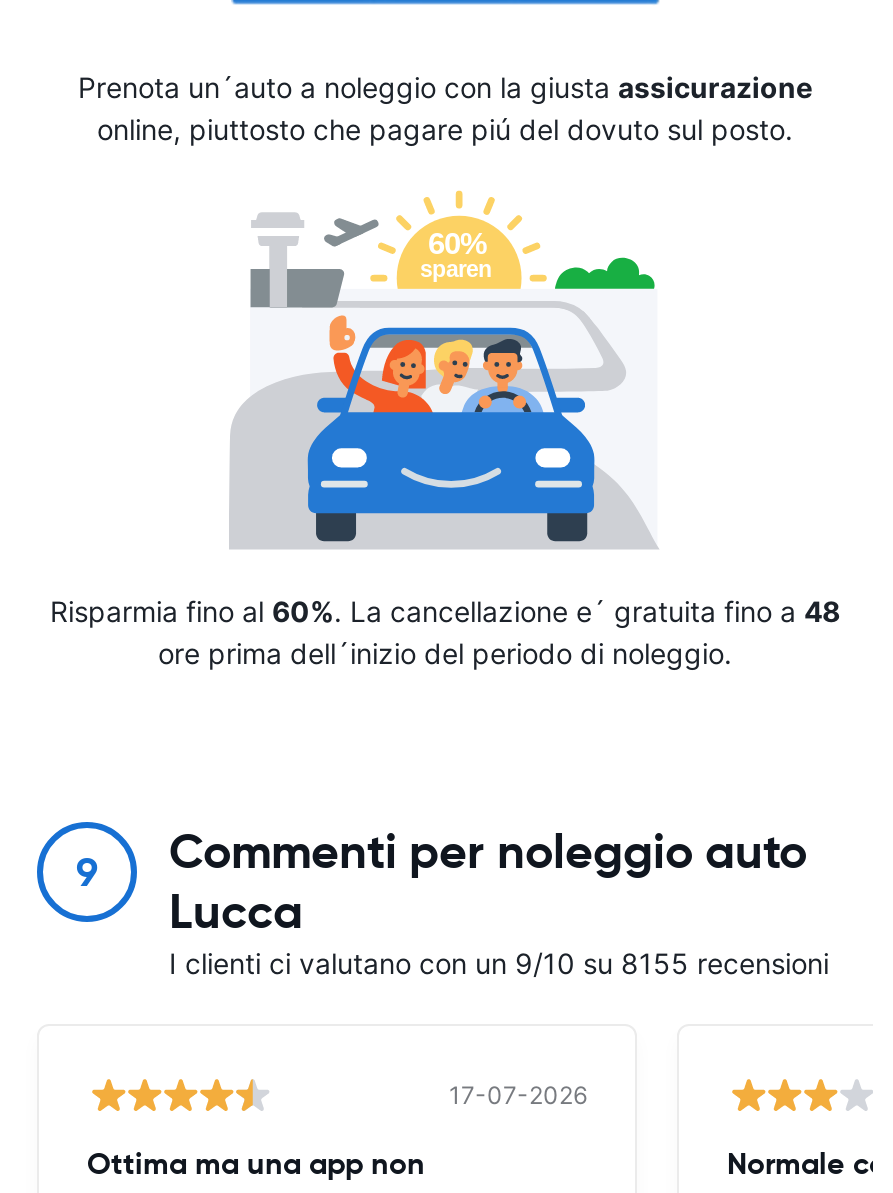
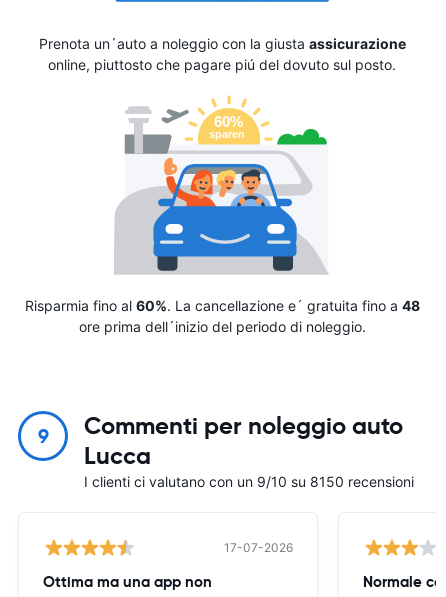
[169,947,829,981] I clienti ci valutano con un 9/10 su 8155 recensioni -> [84,473,414,490] I clienti ci valutano con un 9/10 su 8150 recensioni

